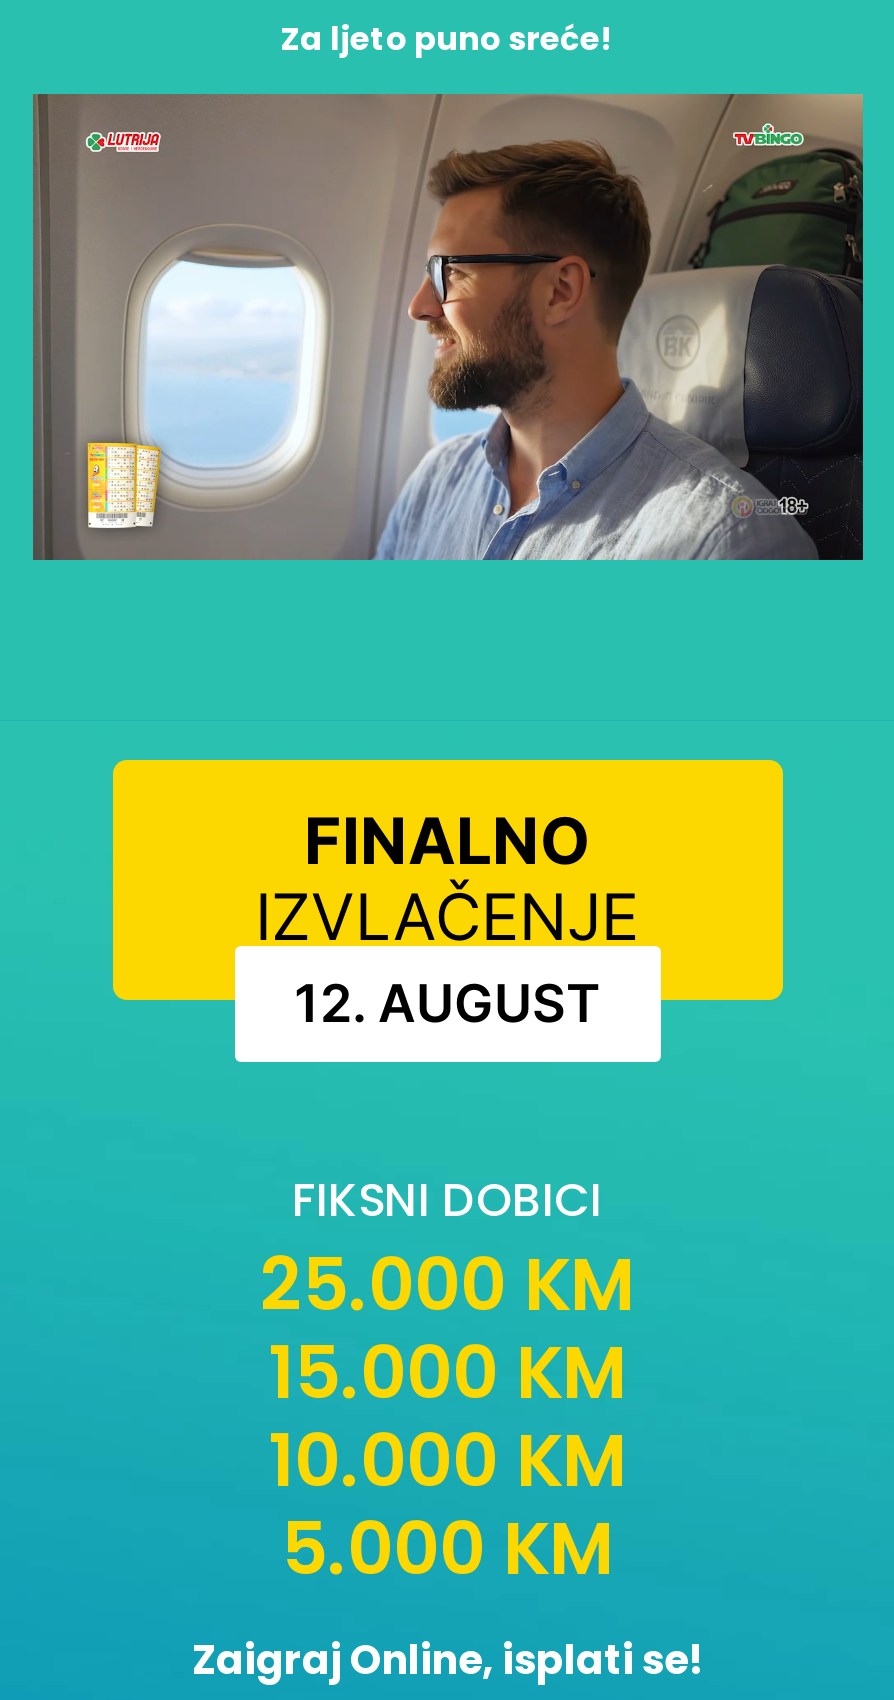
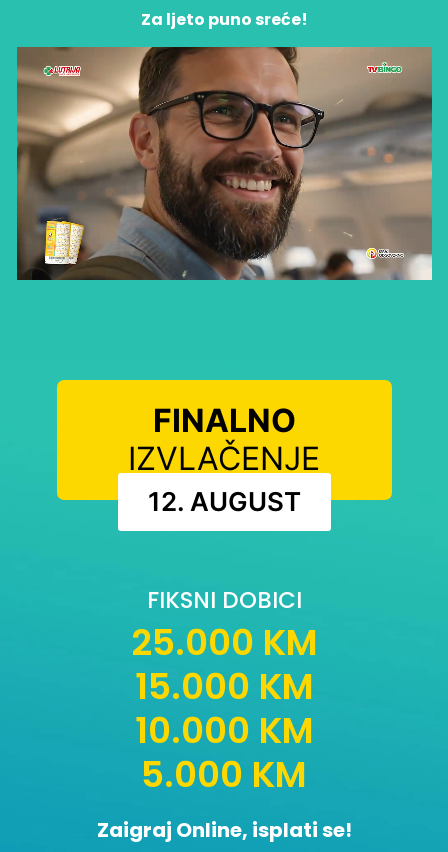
[33,94,865,562] [image] -> [17,46,433,281] [image]

